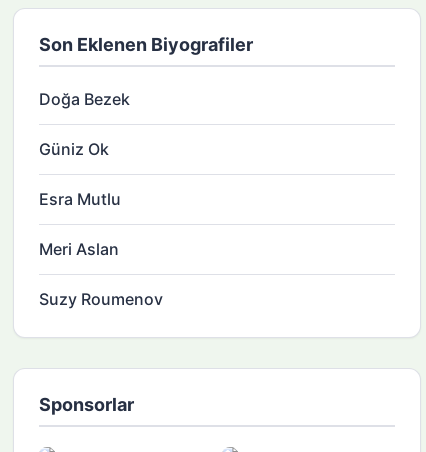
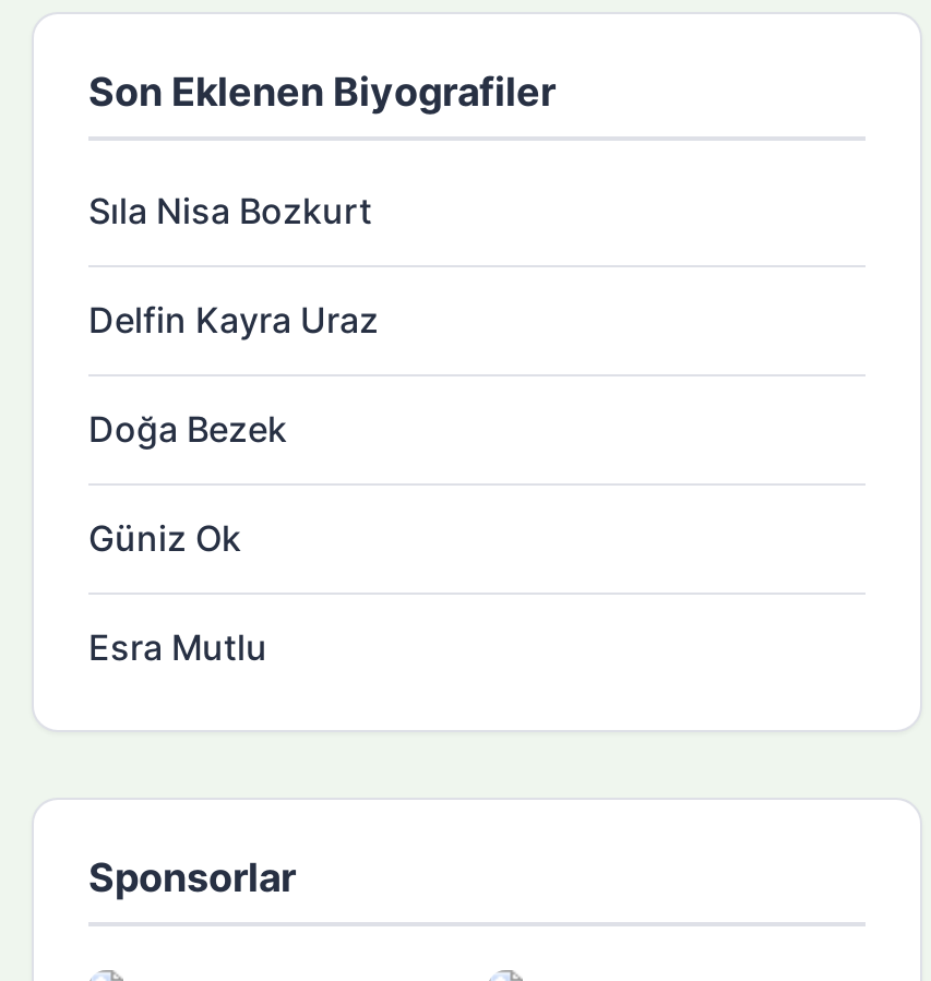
none -> [88,188,379,340] Sıla Nisa Bozkurt | Delfin Kayra Uraz
moved [39,88,130,208] -> [88,406,287,668]: Doğa Bezek | Güniz Ok | Esra Mutlu
[39,238,163,308] Meri Aslan | Suzy Roumenov -> none

